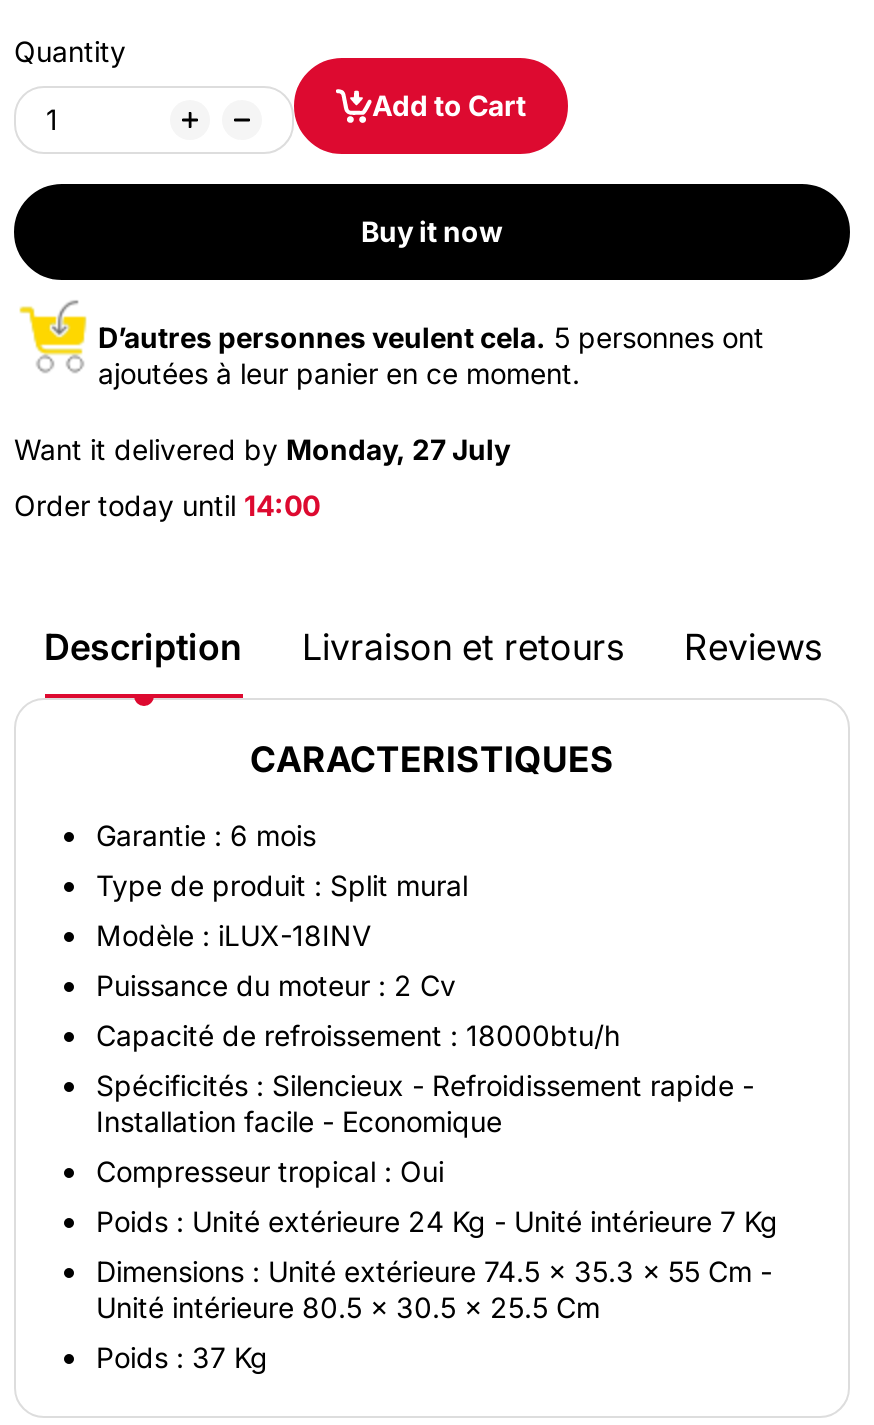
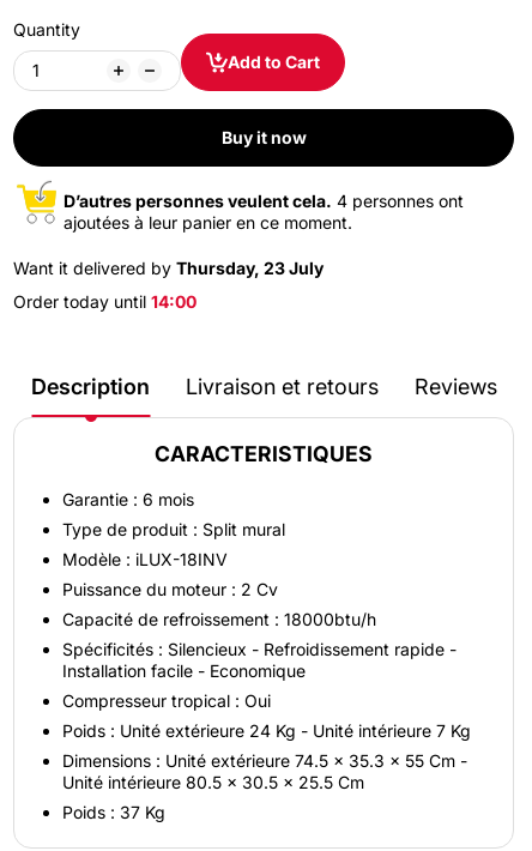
[98,319,764,353] D’autres personnes veulent cela. 5 personnes ont -> [64,190,464,210] D’autres personnes veulent cela. 4 personnes ont
[14,431,510,465] Want it delivered by Monday, 27 July -> [13,257,324,277] Want it delivered by Thursday, 23 July

